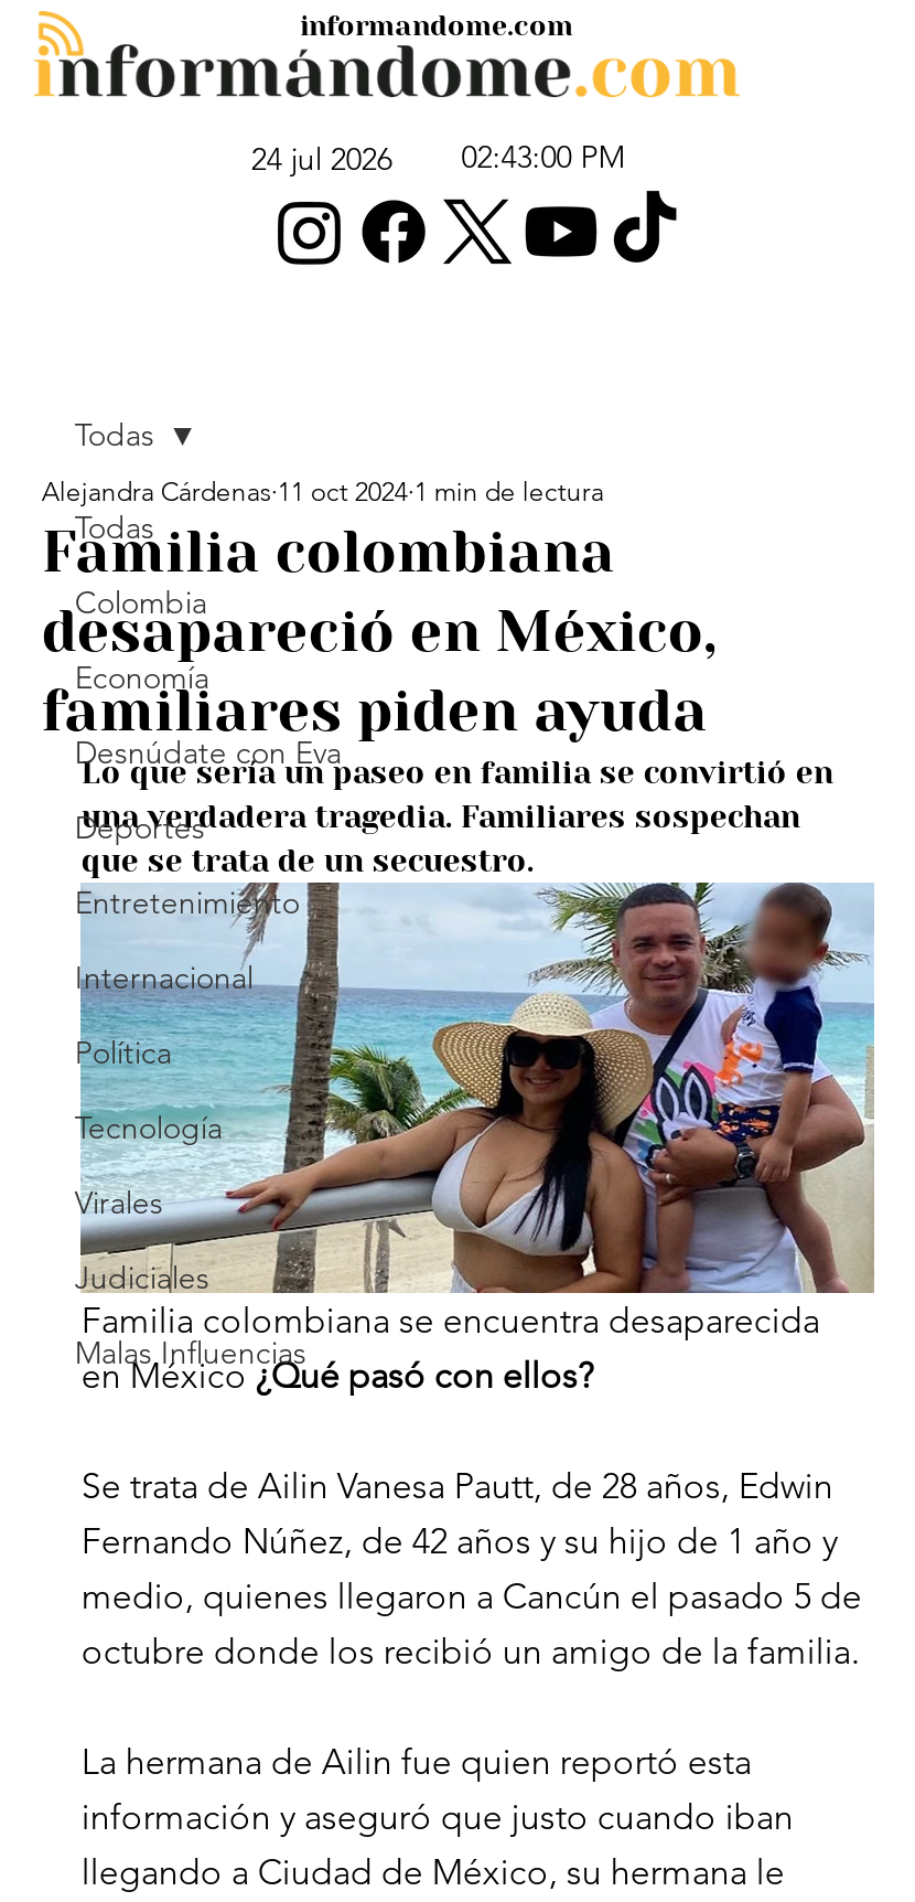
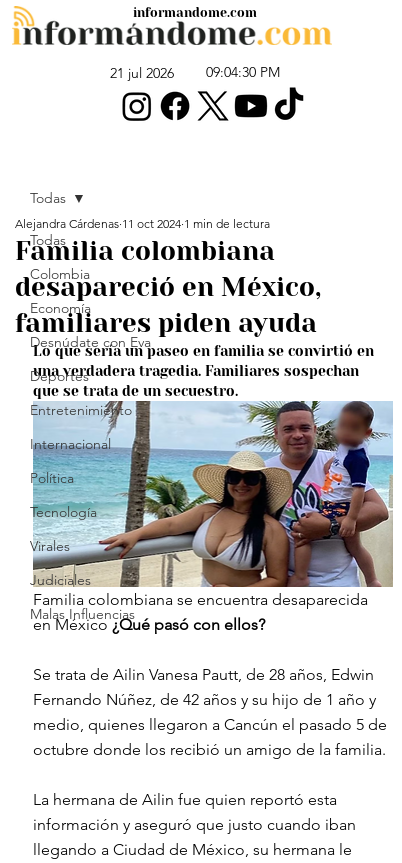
[251,138,392,178] 24 jul 2026 -> [110,63,174,81] 21 jul 2026
[461,137,625,177] 02:43:00 PM -> [206,63,280,81] 09:04:30 PM

